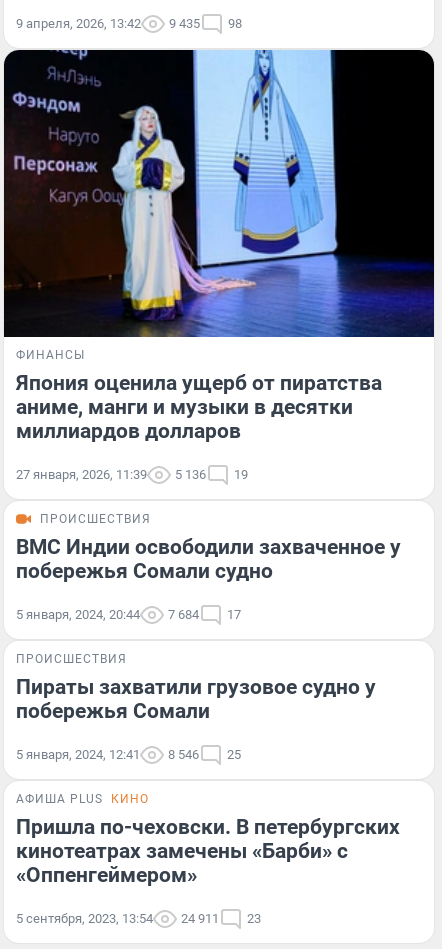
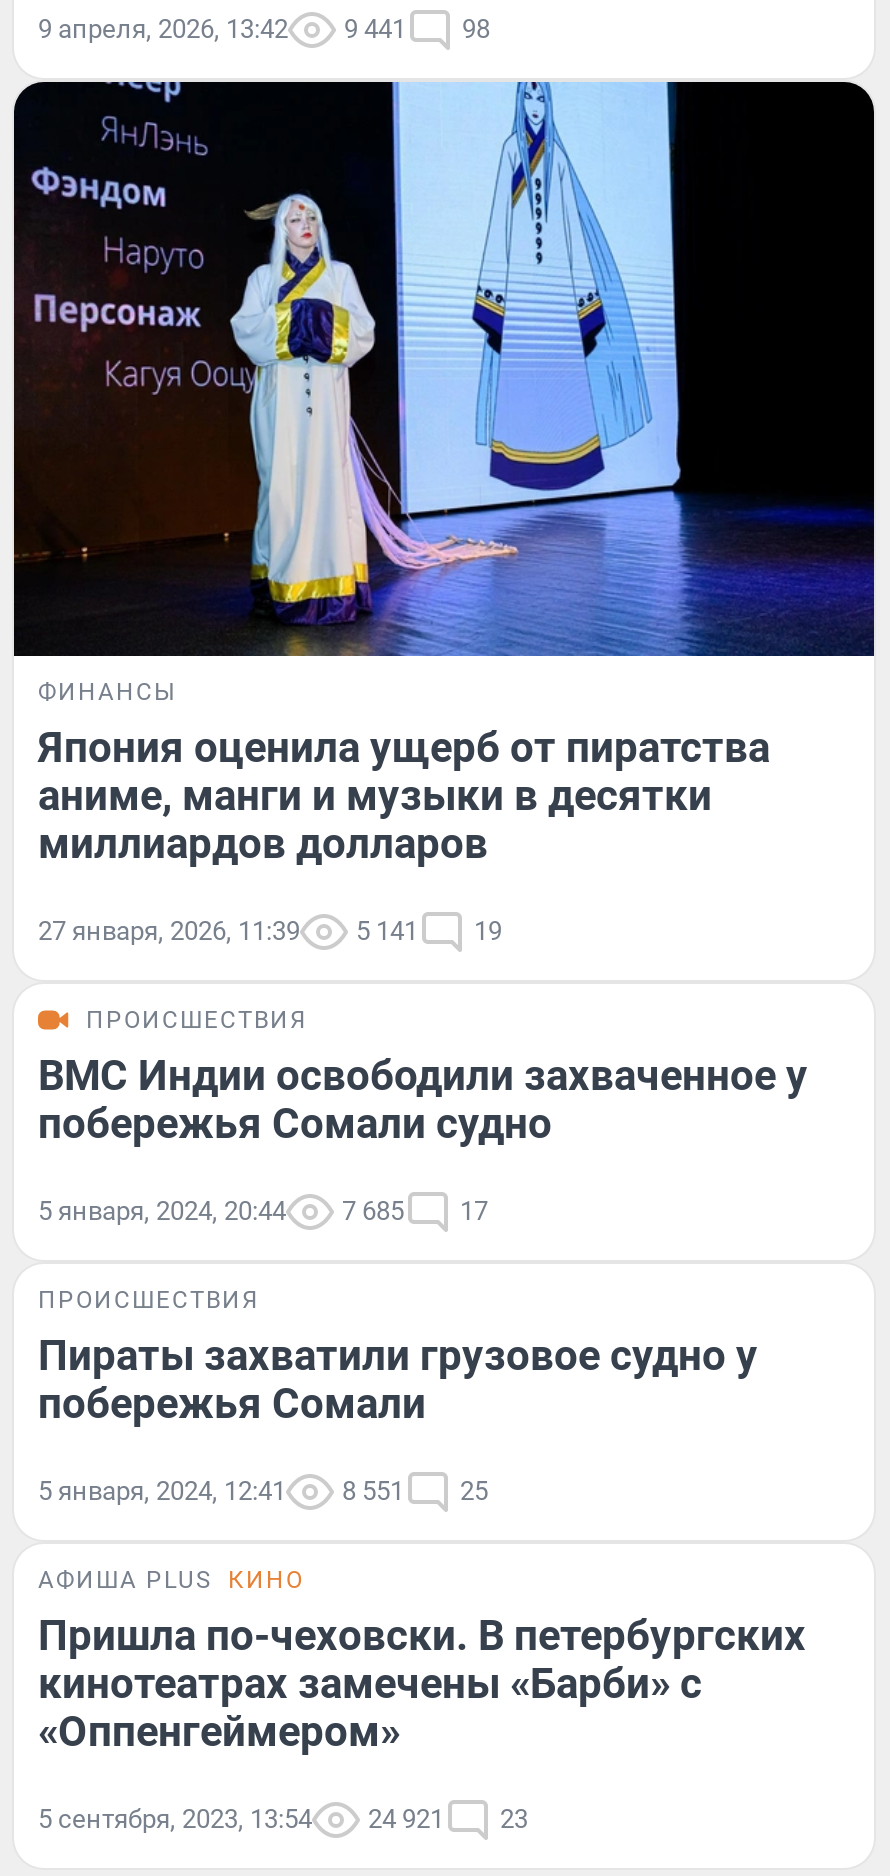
[16,16,242,31] 9 апреля, 2026, 13:42 9 435 98 -> [38,14,490,44] 9 апреля, 2026, 13:42 9 441 98
[16,467,248,482] 27 января, 2026, 11:39 5 136 19 -> [38,915,502,945] 27 января, 2026, 11:39 5 141 19
[16,607,241,622] 5 января, 2024, 20:44 7 684 17 -> [38,1195,488,1225] 5 января, 2024, 20:44 7 685 17
[16,747,241,762] 5 января, 2024, 12:41 8 546 25 -> [38,1475,488,1505] 5 января, 2024, 12:41 8 551 25
[16,911,261,926] 5 сентября, 2023, 13:54 24 911 23 -> [38,1803,528,1833] 5 сентября, 2023, 13:54 24 921 23

